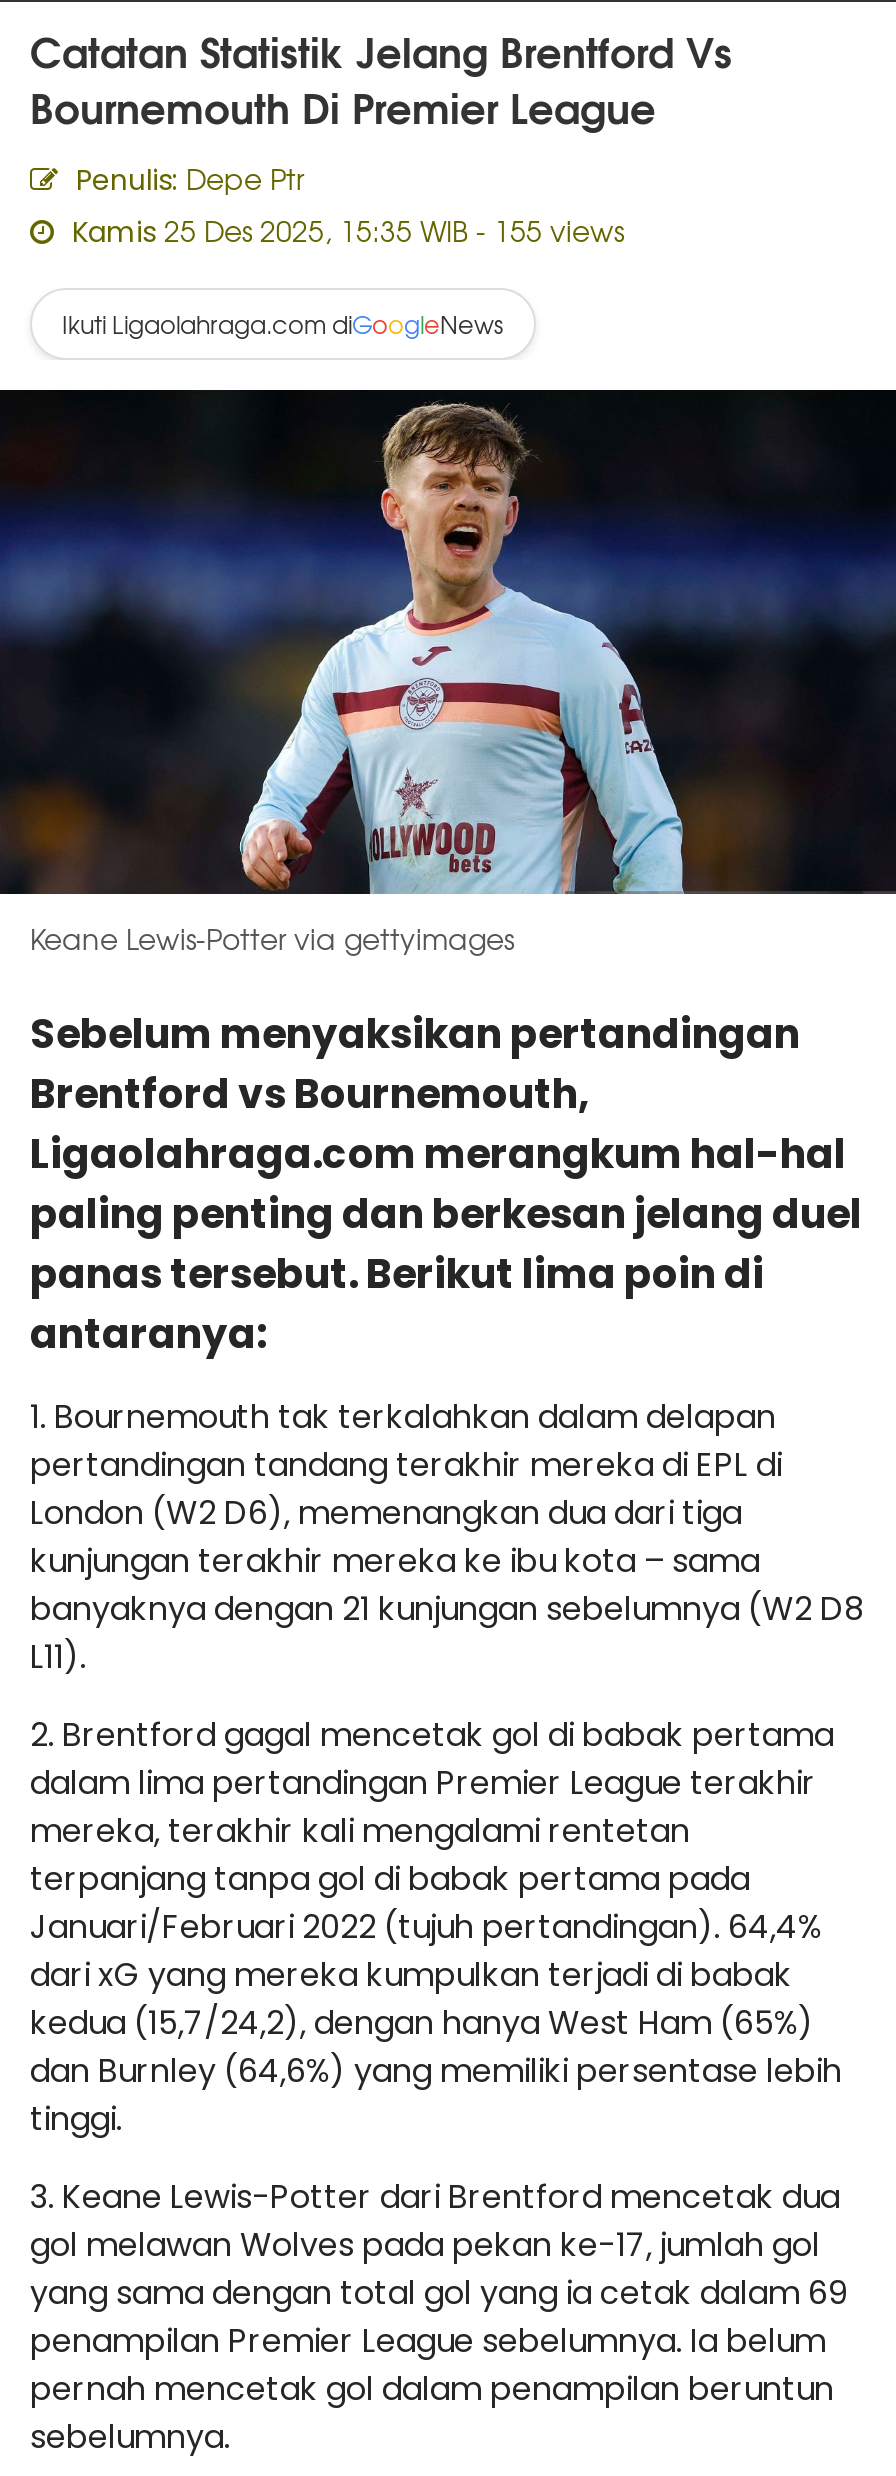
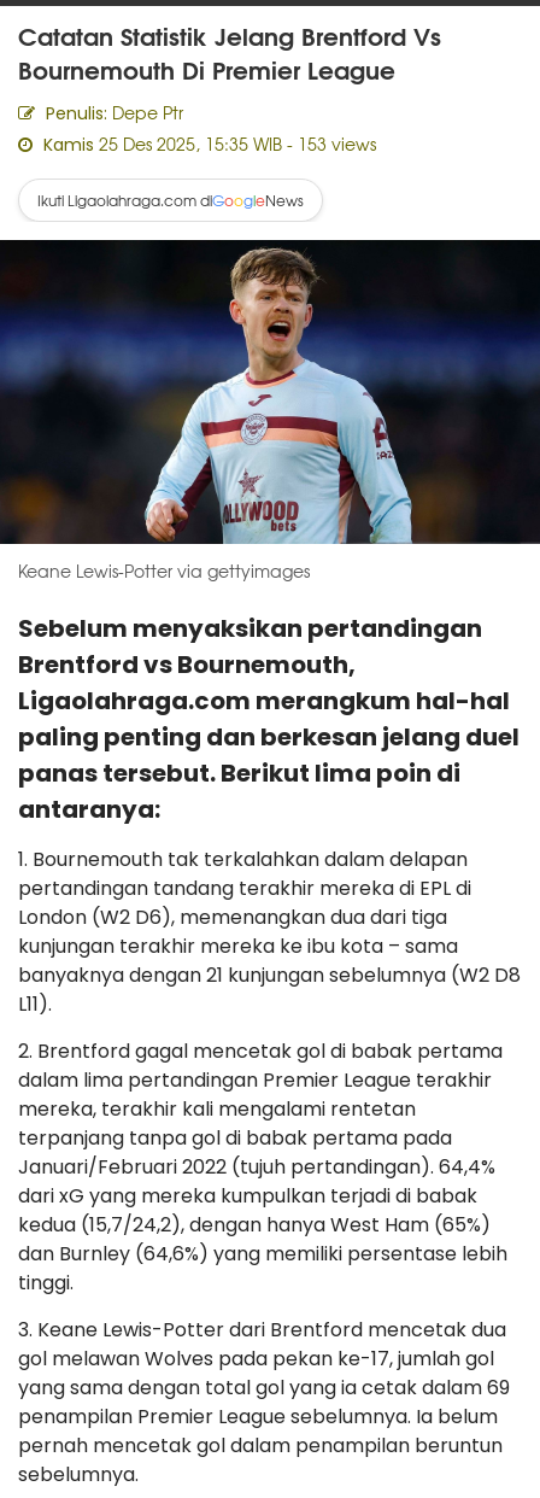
[64,210,624,250] Kamis 25 Des 2025, 15:35 WIB - 155 views -> [39,131,376,156] Kamis 25 Des 2025, 15:35 WIB - 153 views

